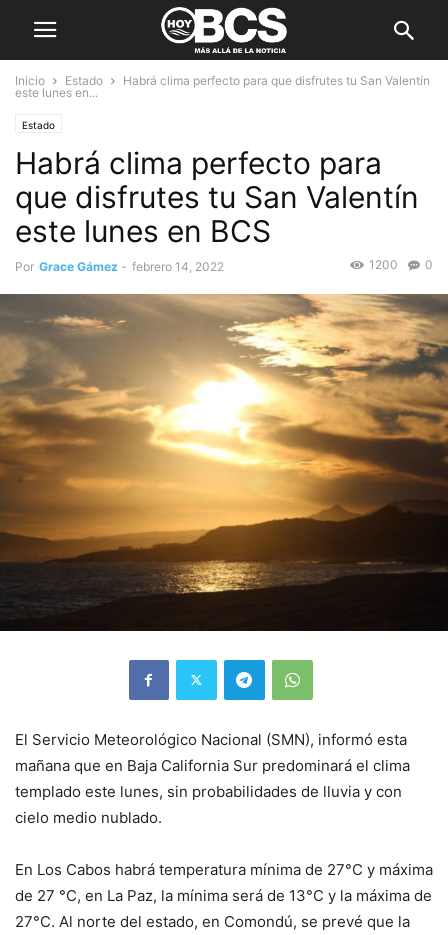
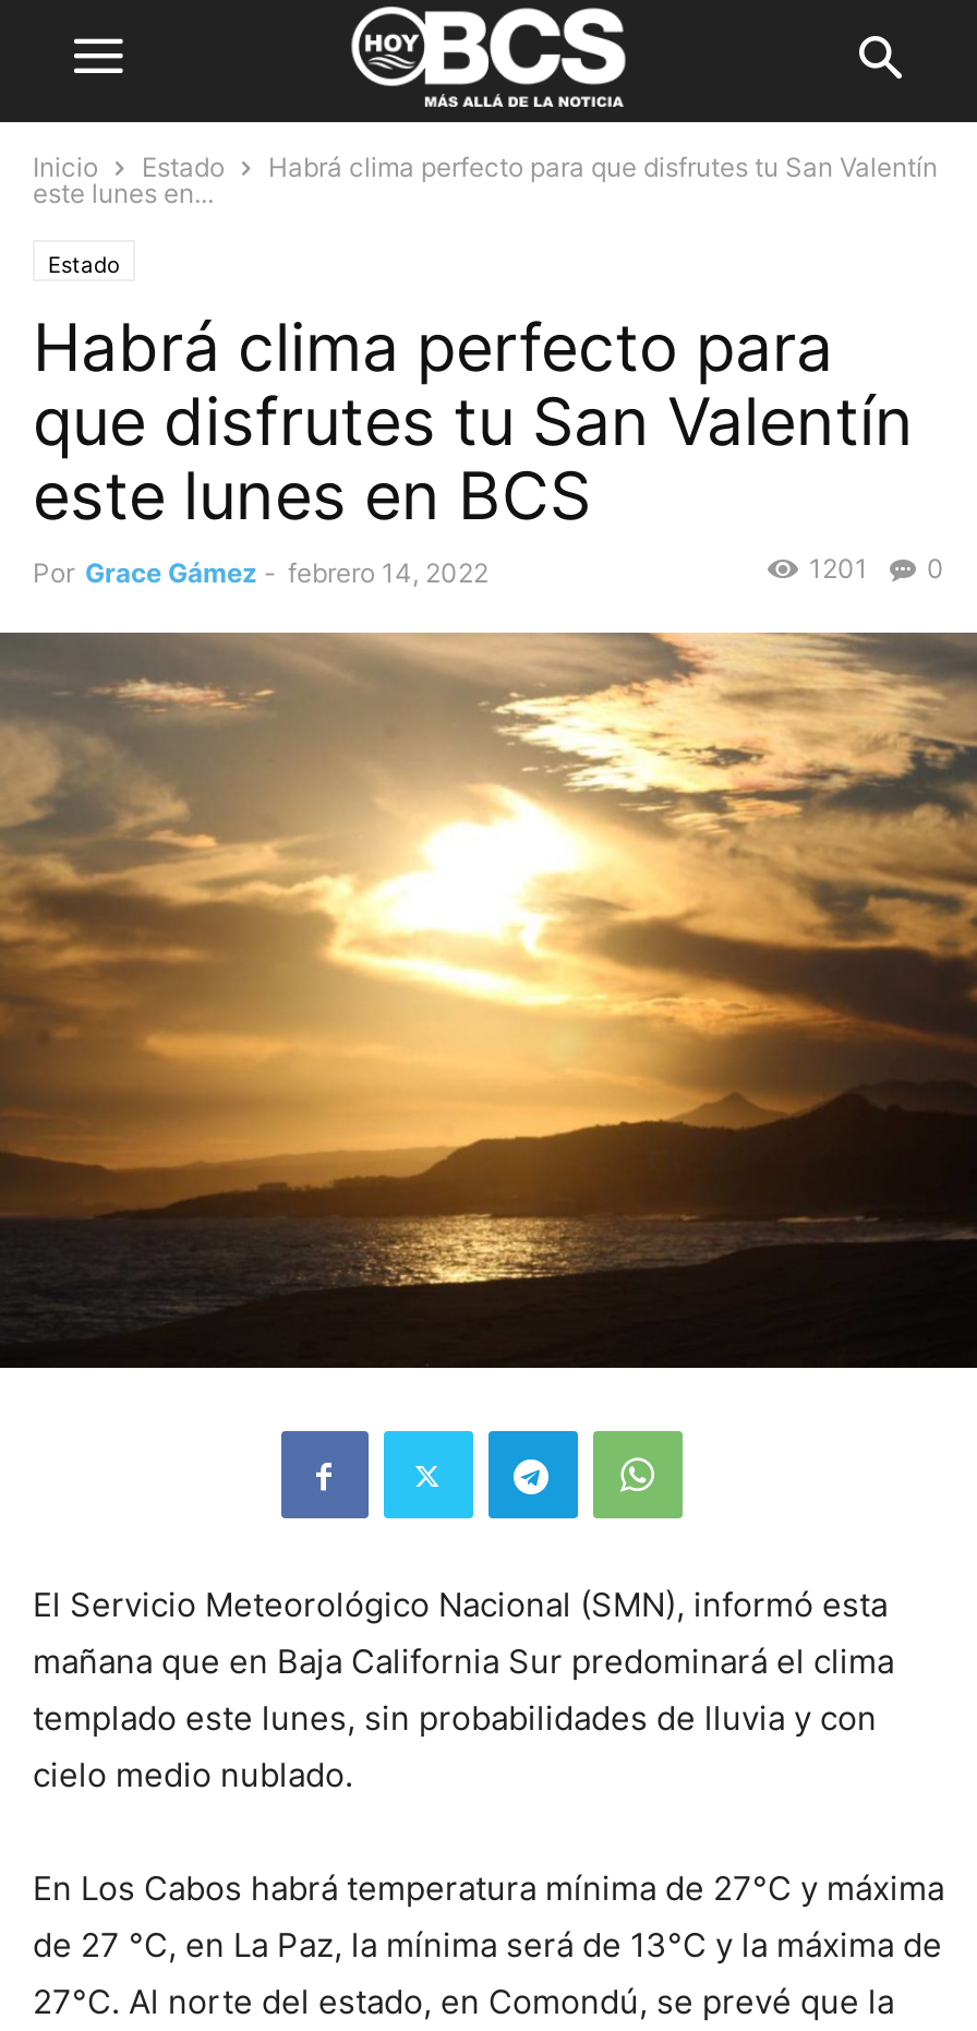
[369,257,433,272] 1200 0 -> [809,552,944,585] 1201 0

